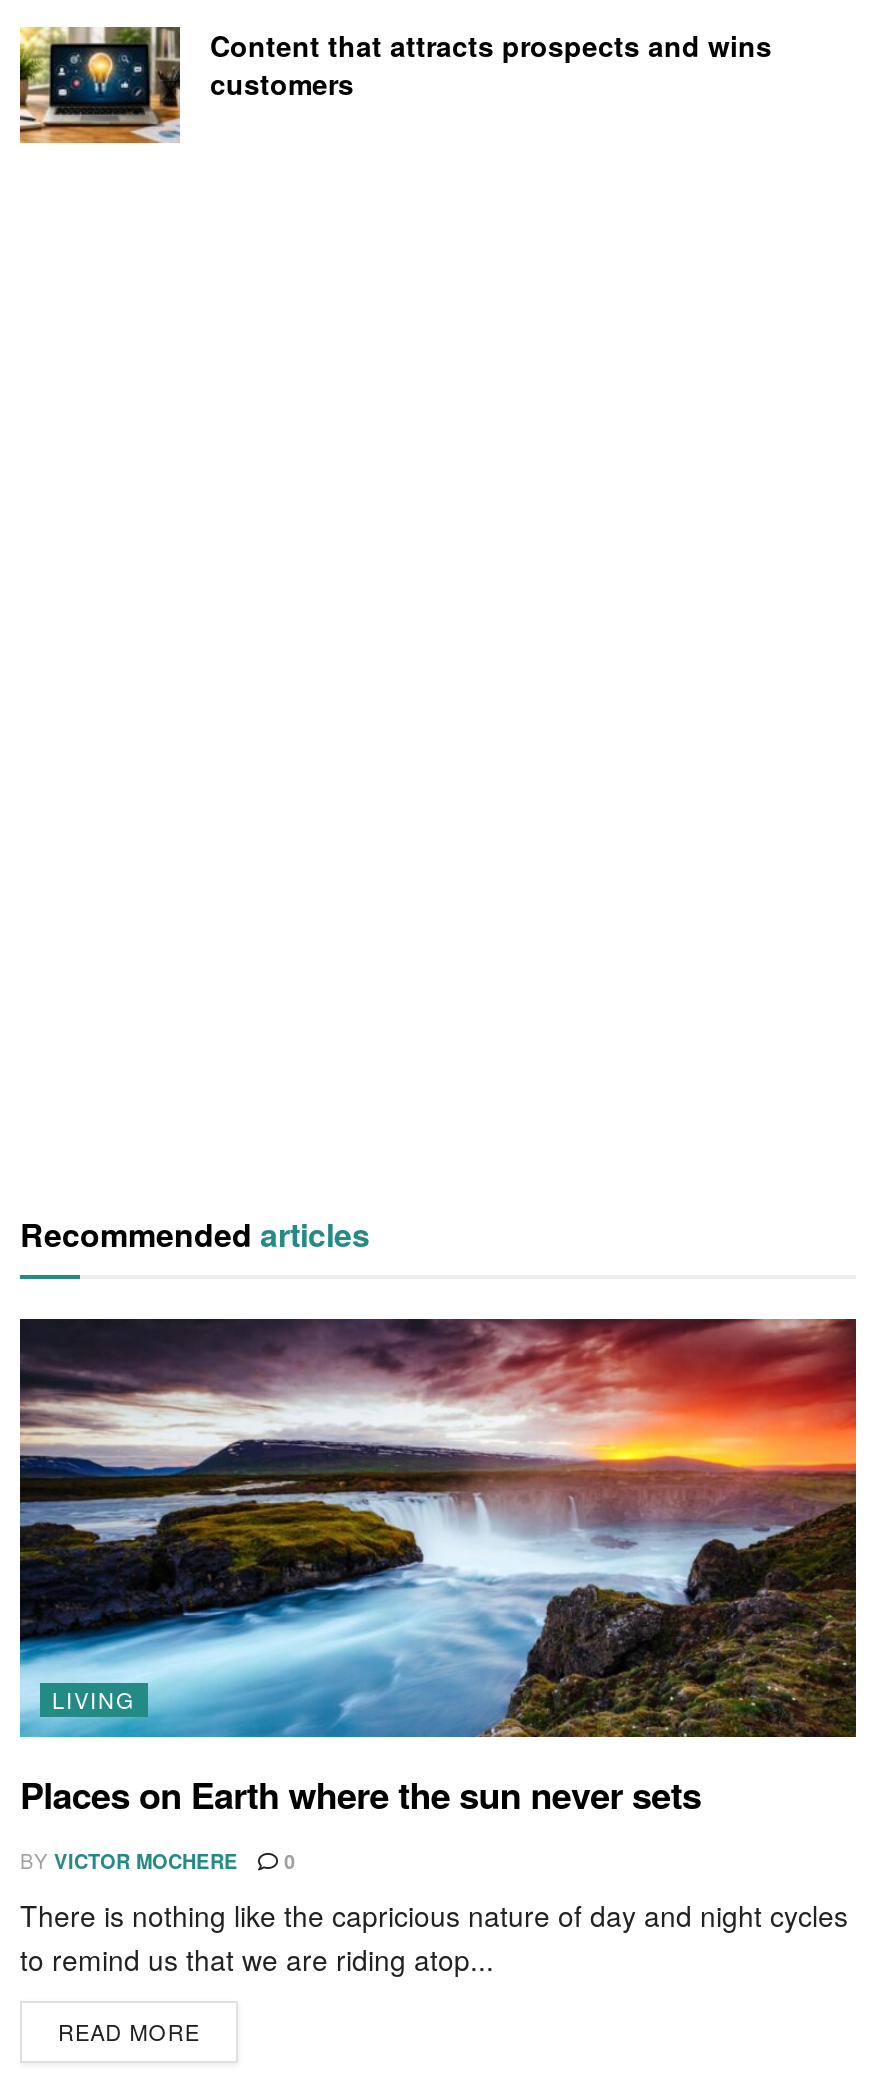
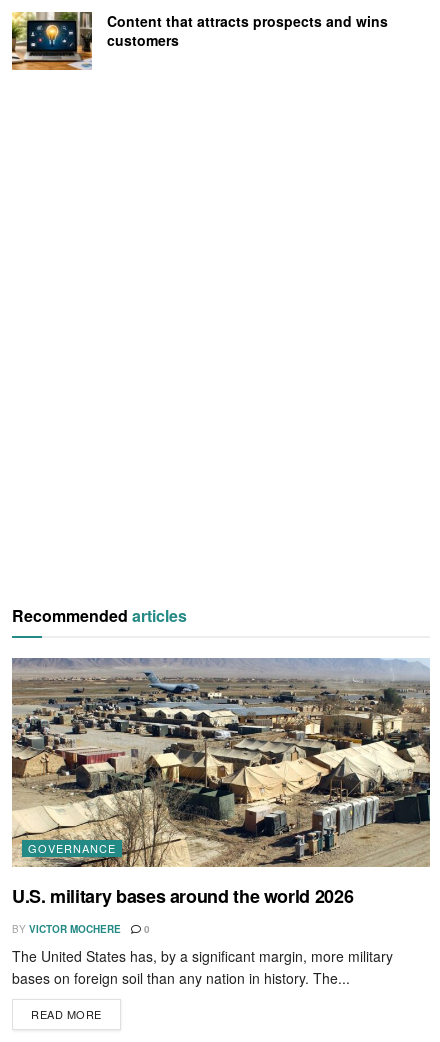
[18,1317,858,1739] [image] | LIVING -> [11,657,431,868] [image] | GOVERNANCE
[20,1768,701,1820] Places on Earth where the sun never sets -> [12,883,353,909] U.S. military bases around the world 2026
[20,1894,848,1978] There is nothing like the capricious nature of day and night cycles | to remind us that we are riding atop... -> [12,946,393,988] The United States has, by a significant margin, more military | bases on foreign soil than any nation in history. The...

